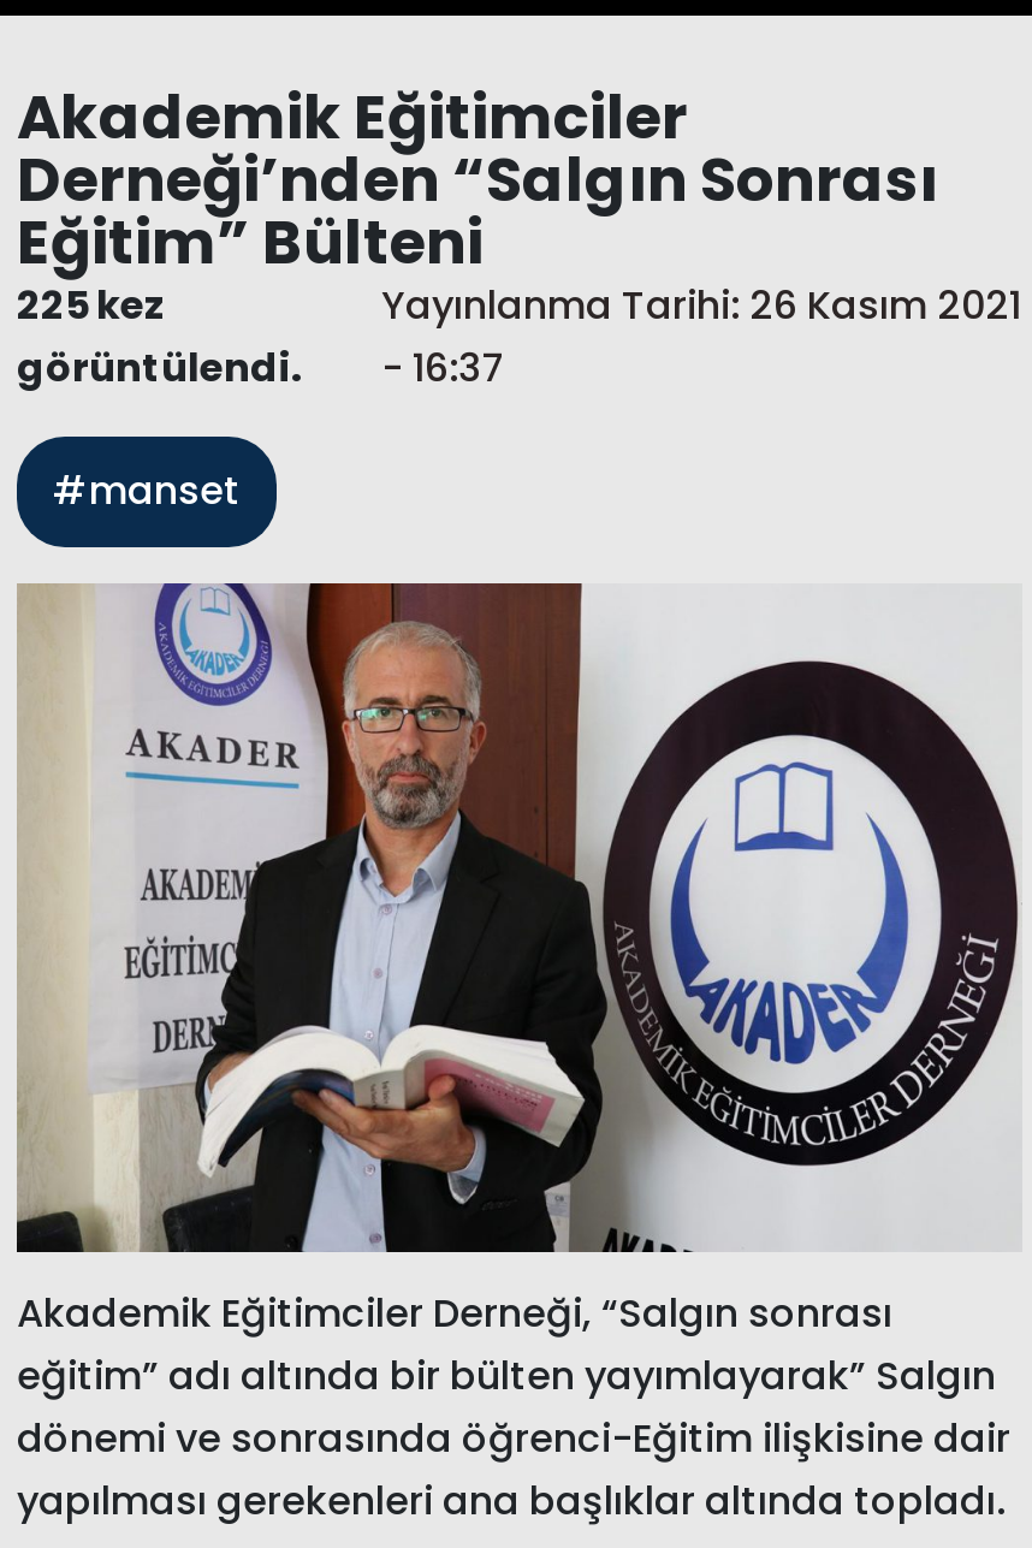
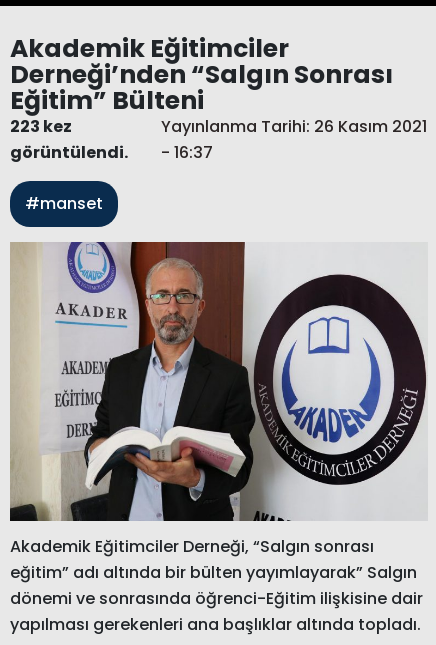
[17,278,166,333] 225 kez -> [10,115,72,138] 223 kez

